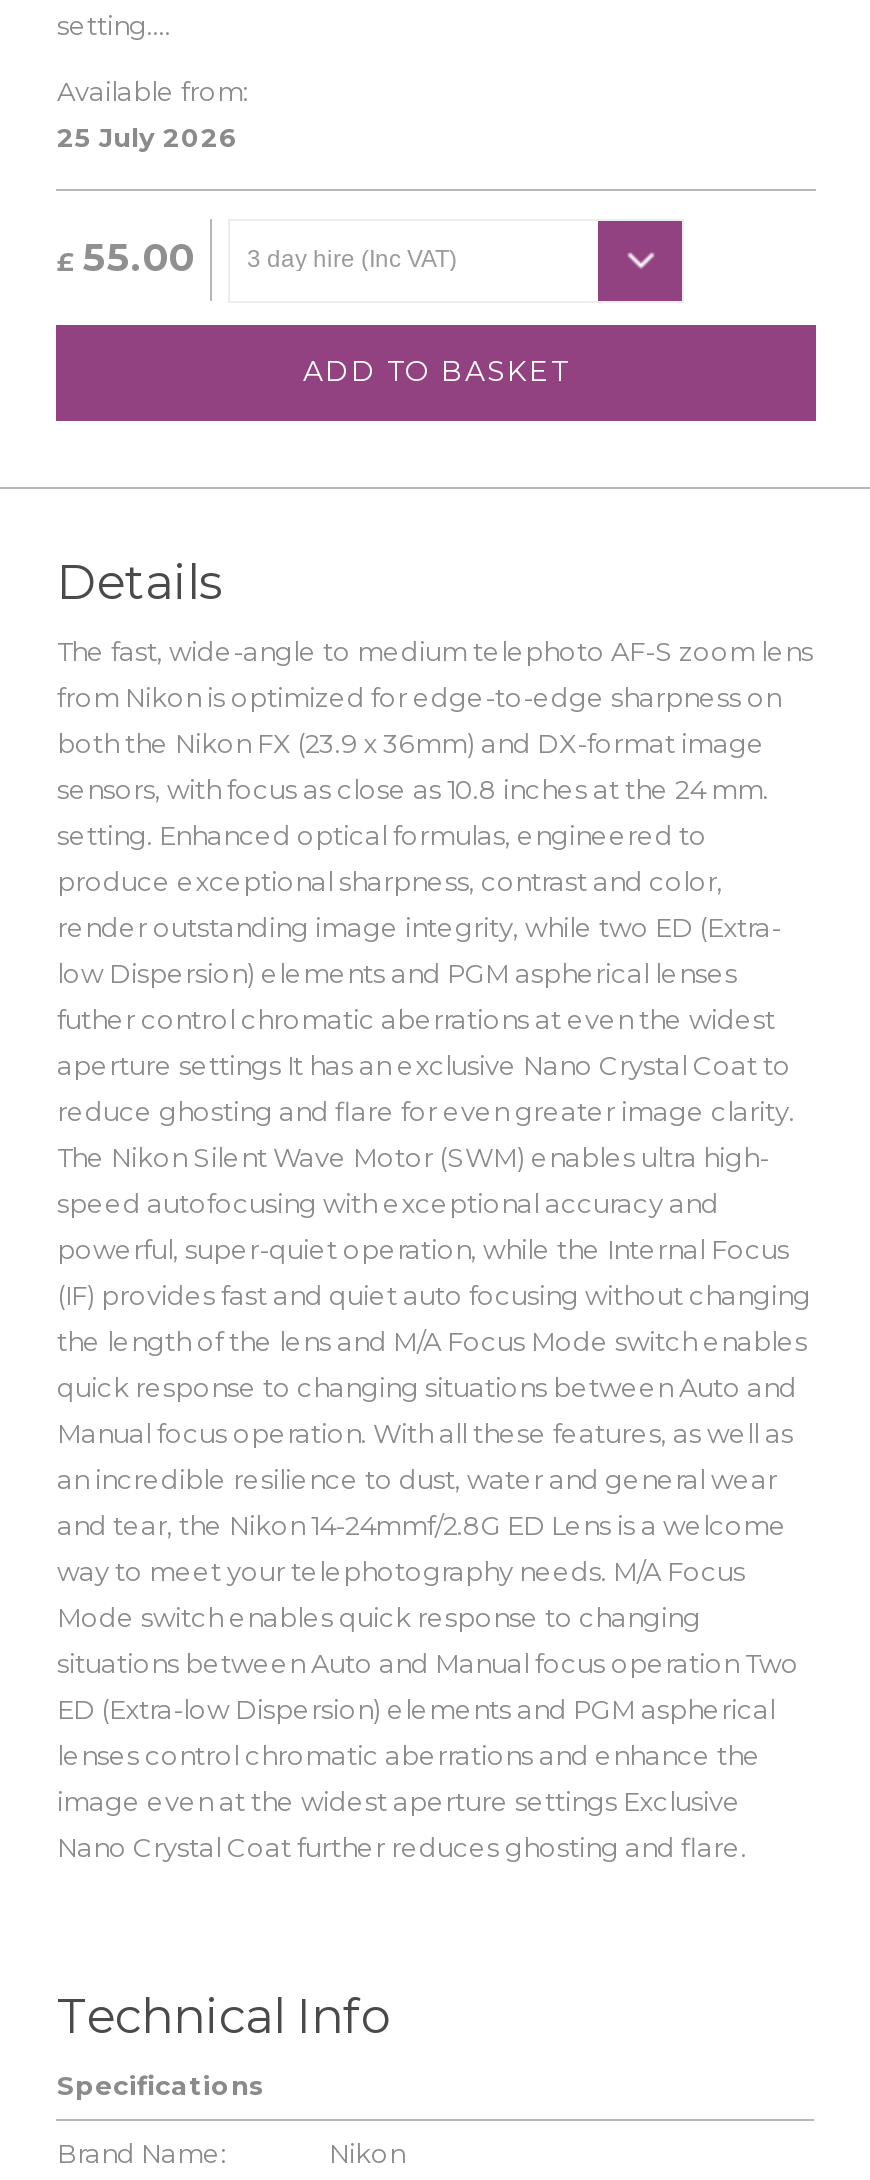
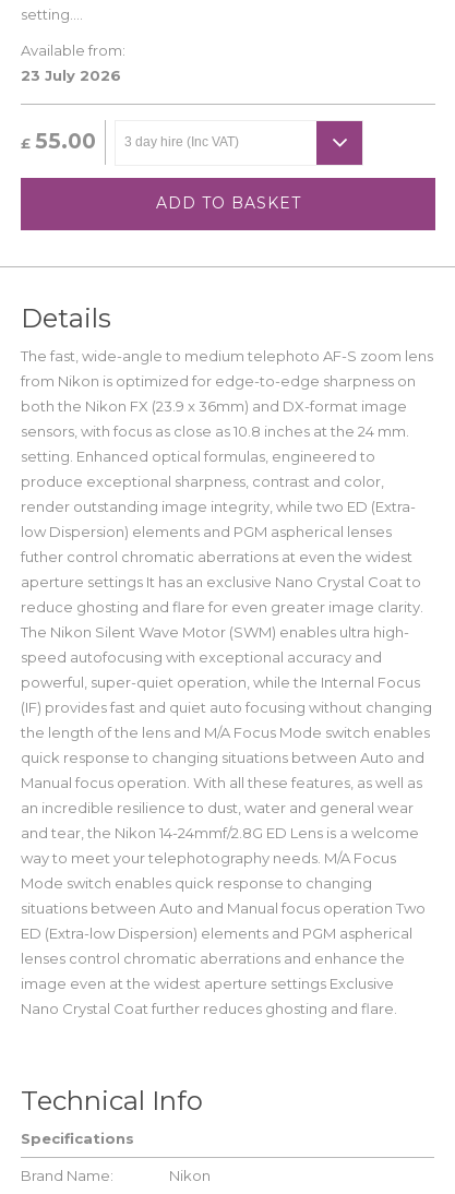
[57,122,239,154] 25 July 2026 -> [21,67,122,84] 23 July 2026

